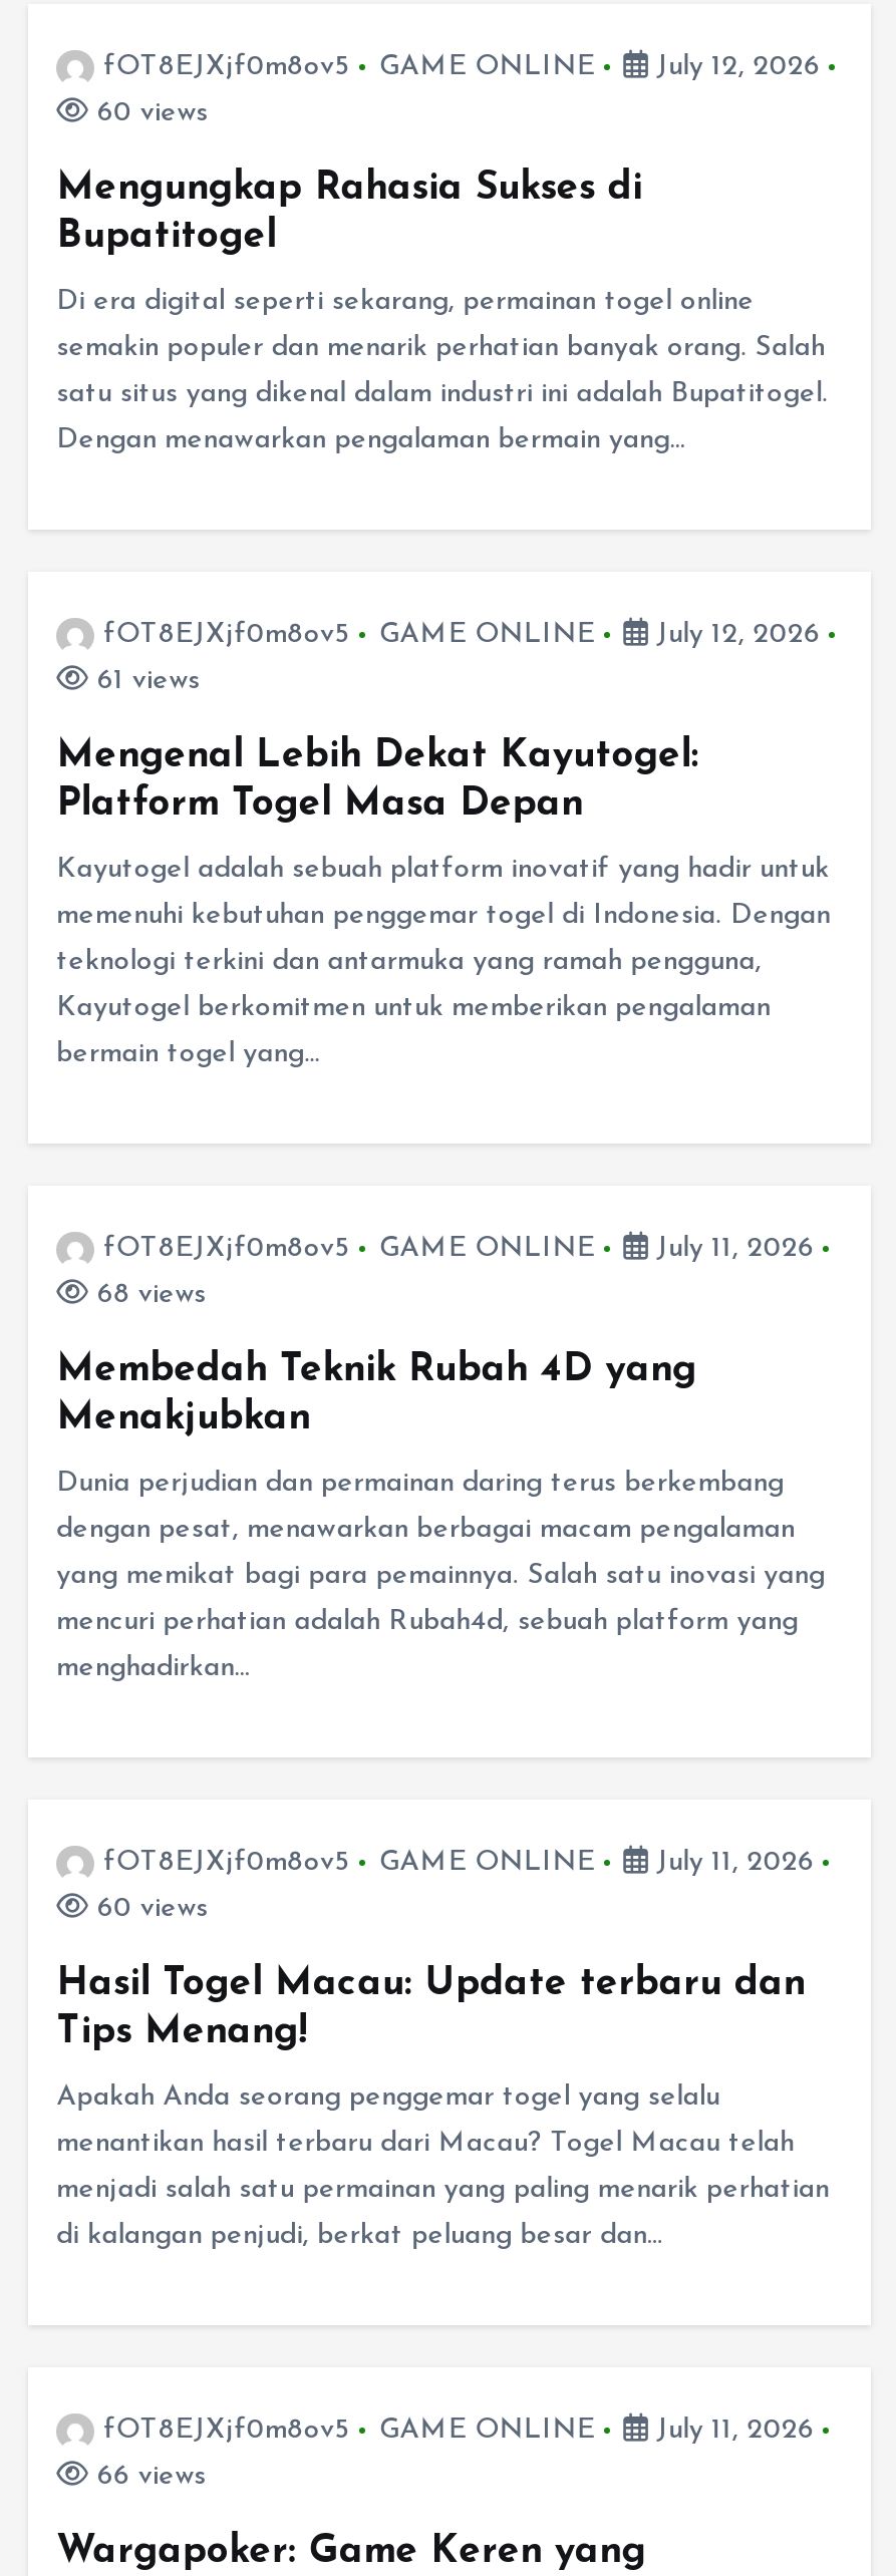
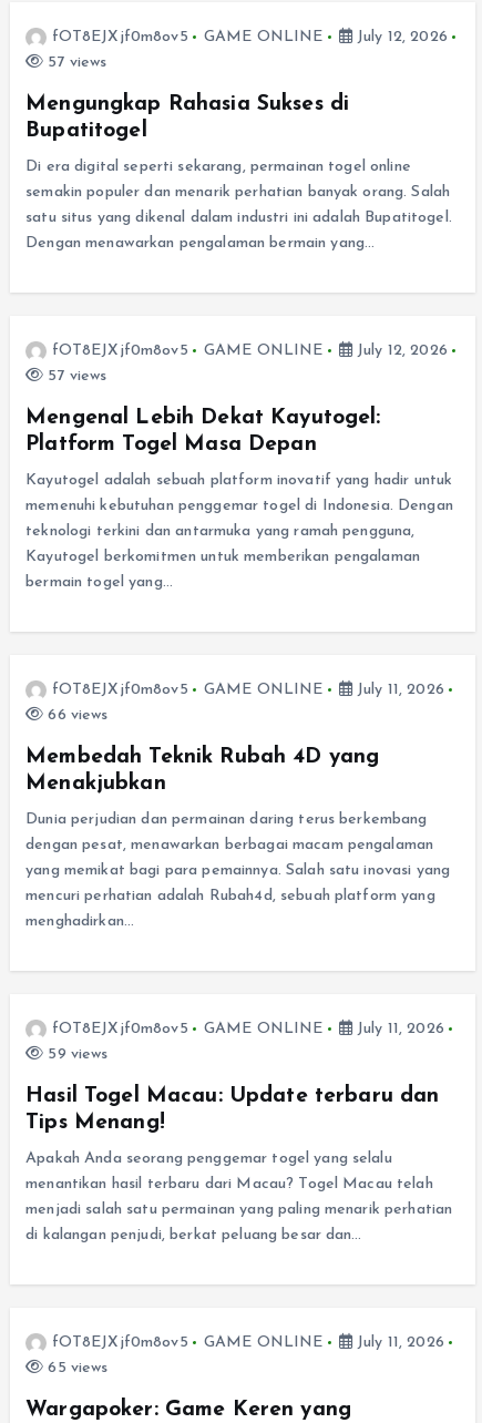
[89,98,208,128] 60 views -> [44,54,107,71] 57 views
[89,666,200,696] 61 views -> [44,368,107,384] 57 views
[89,1280,206,1310] 68 views -> [44,707,108,723] 66 views
[89,1893,208,1924] 60 views -> [44,1046,108,1063] 59 views
[89,2461,206,2491] 66 views -> [44,1360,108,1376] 65 views

